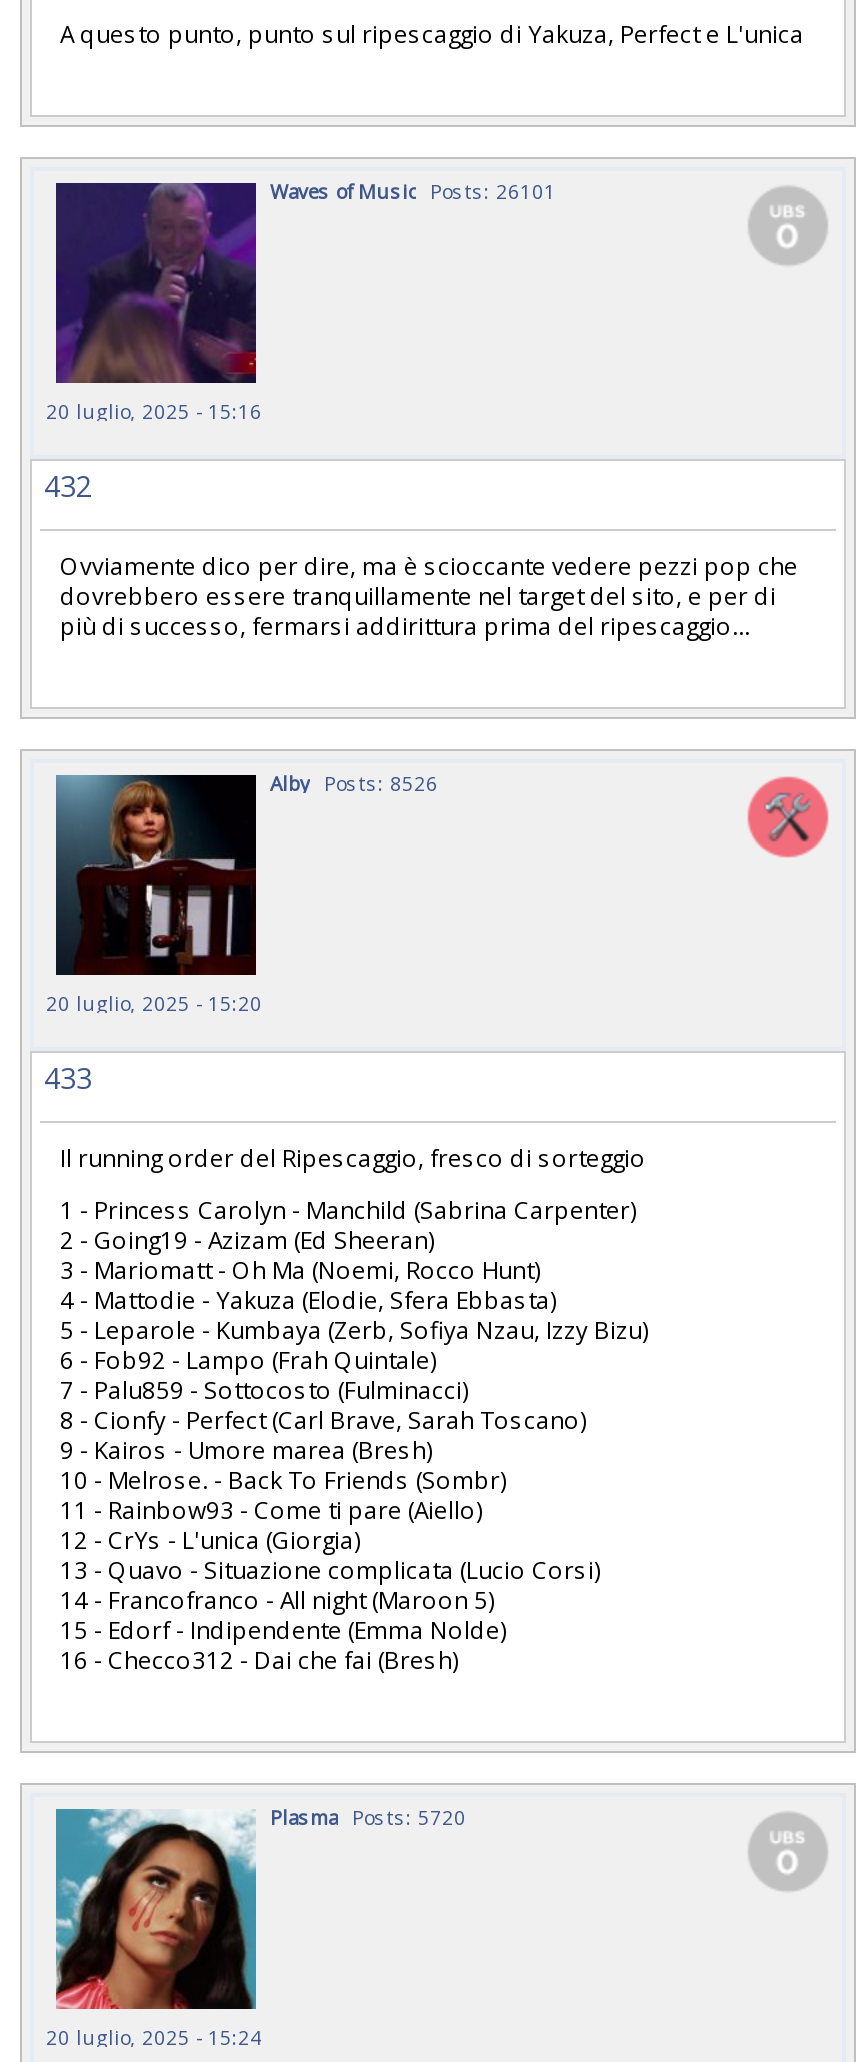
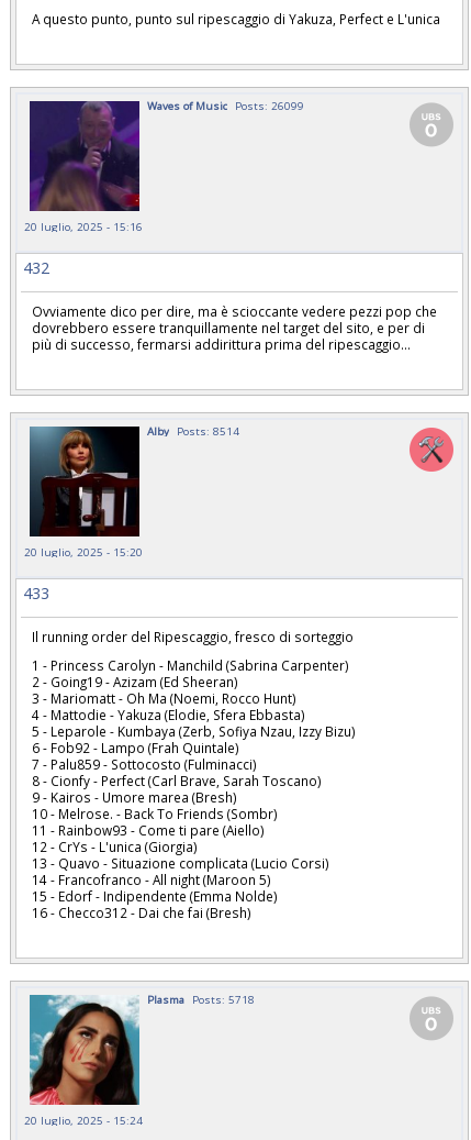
[270,176,556,204] Waves of Music Posts: 26101 -> [147,98,304,113] Waves of Music Posts: 26099
[270,768,438,796] Alby Posts: 8526 -> [147,423,239,438] Alby Posts: 8514
[270,1803,466,1831] Plasma Posts: 5720 -> [147,992,255,1007] Plasma Posts: 5718

